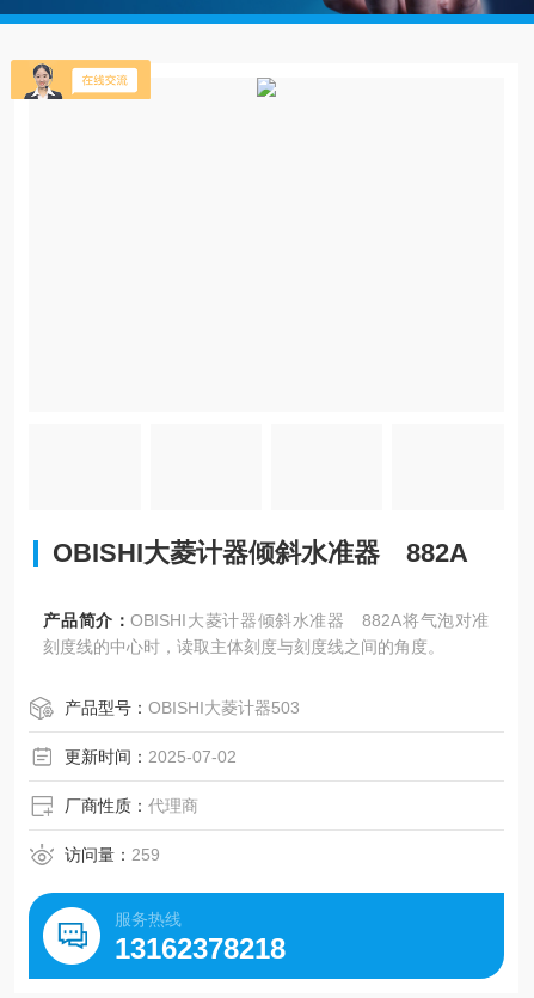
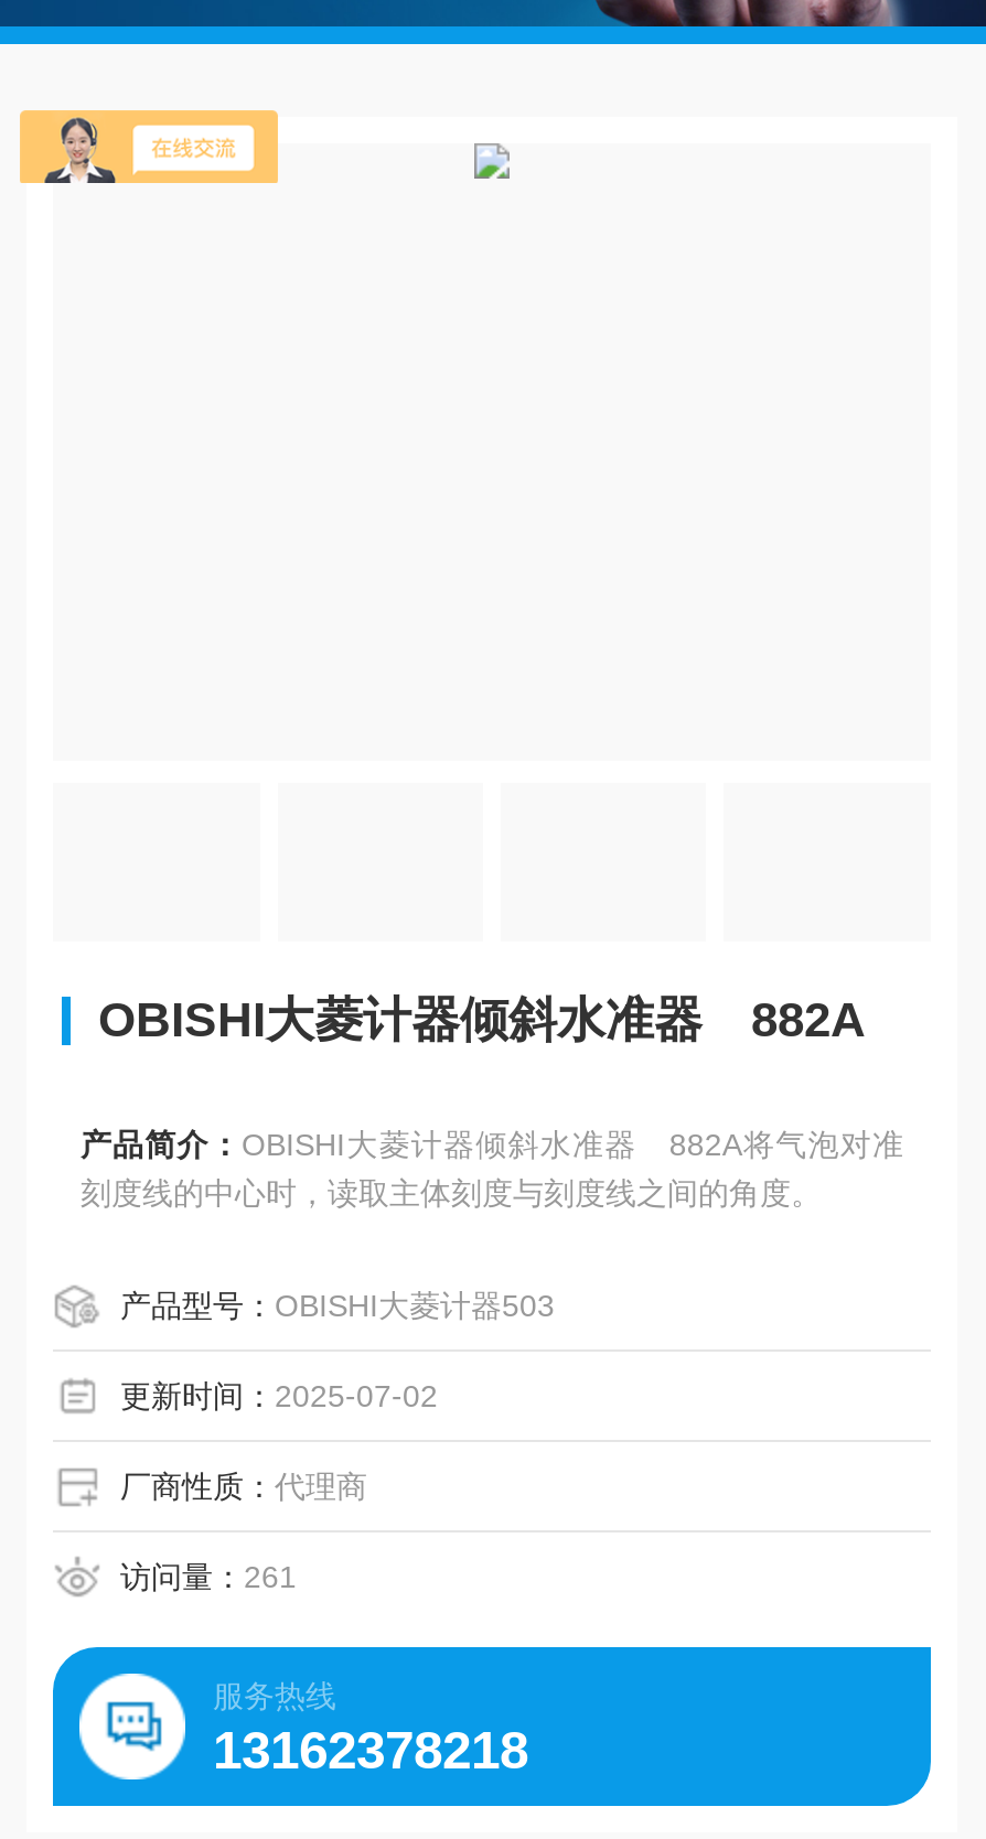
[65,845,161,864] 访问量：259 -> [120,1559,296,1594] 访问量：261

